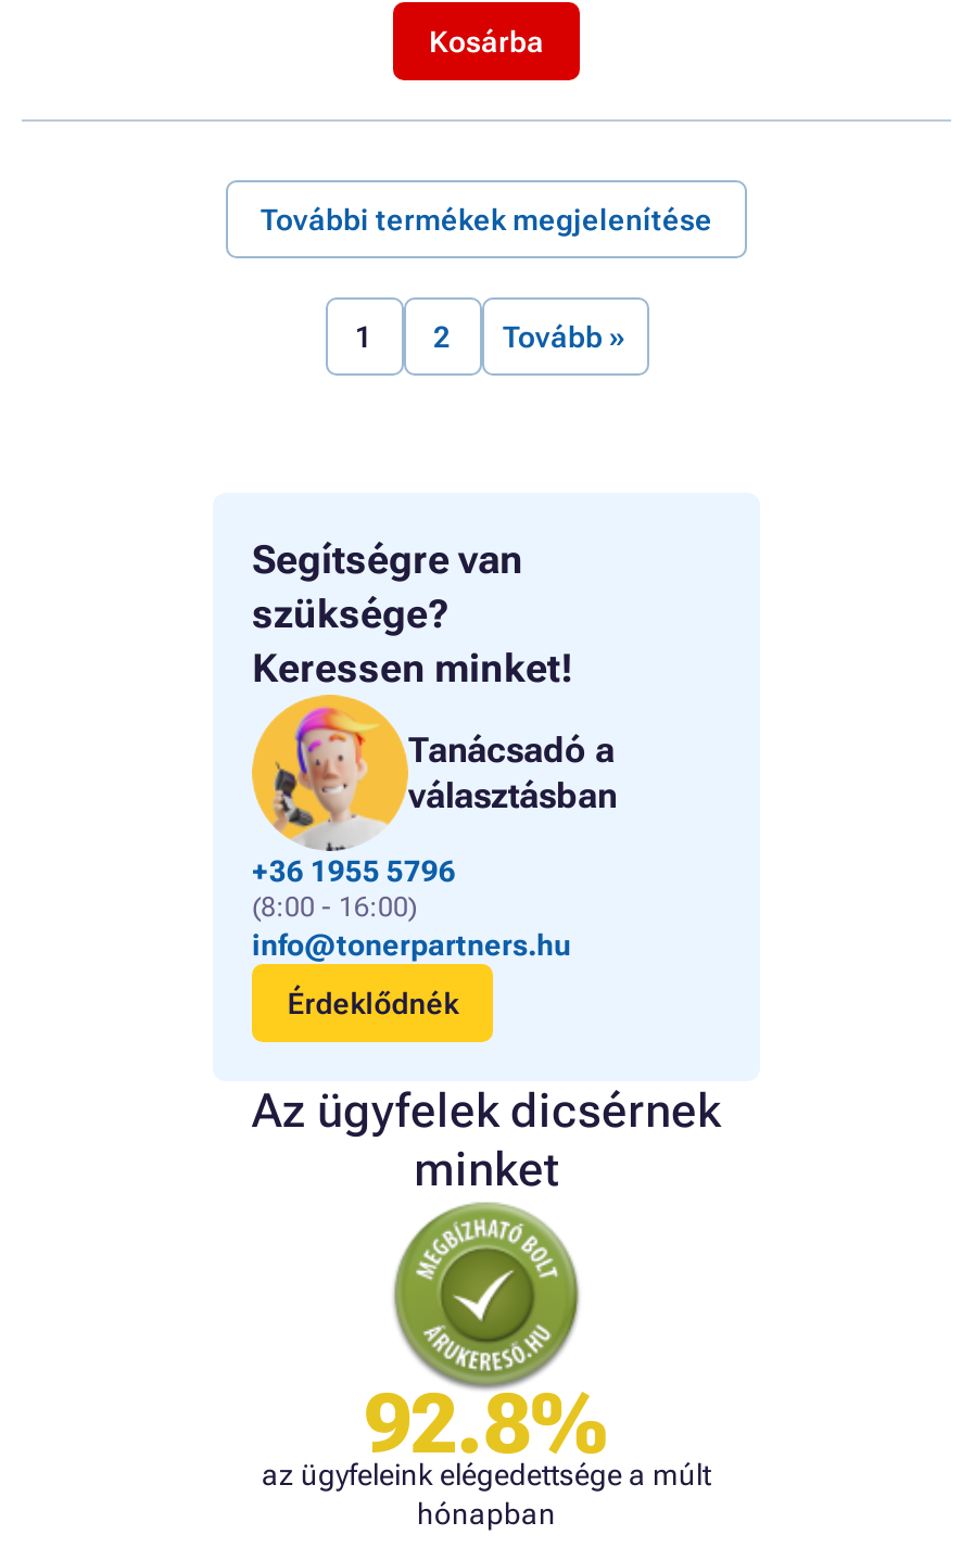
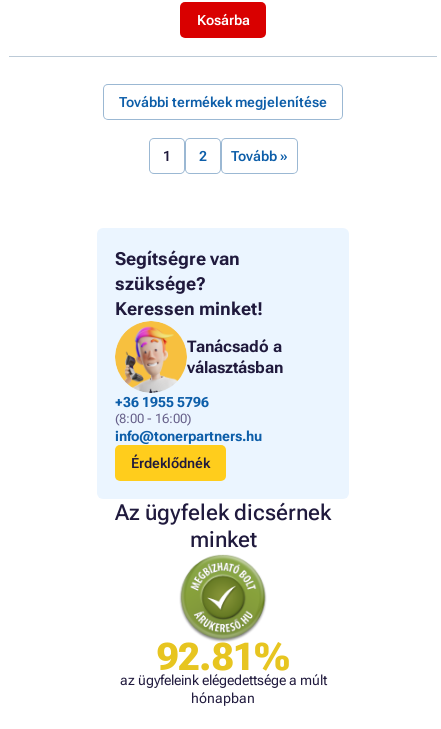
[365,1376,608,1472] 92.8% -> [156,635,289,679] 92.81%

